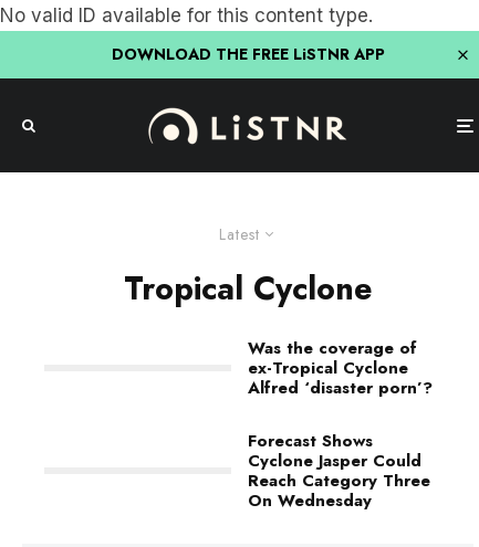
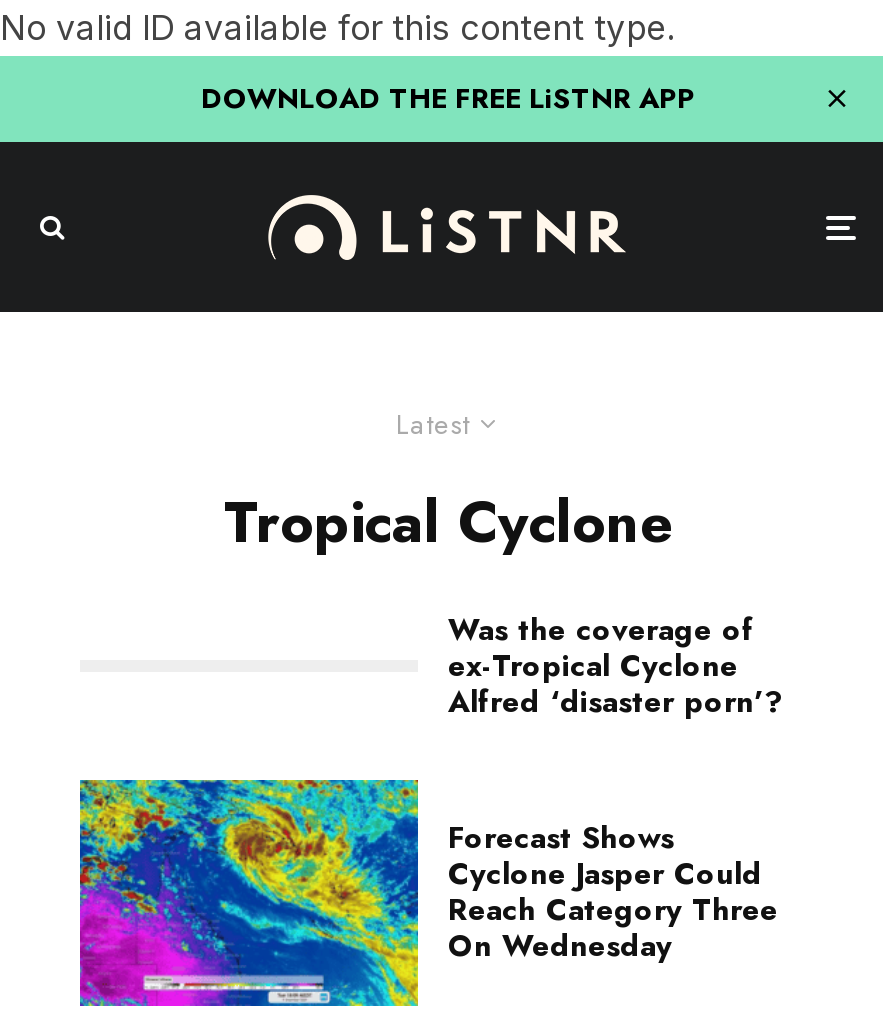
none -> [78,776,420,1008] [image]

